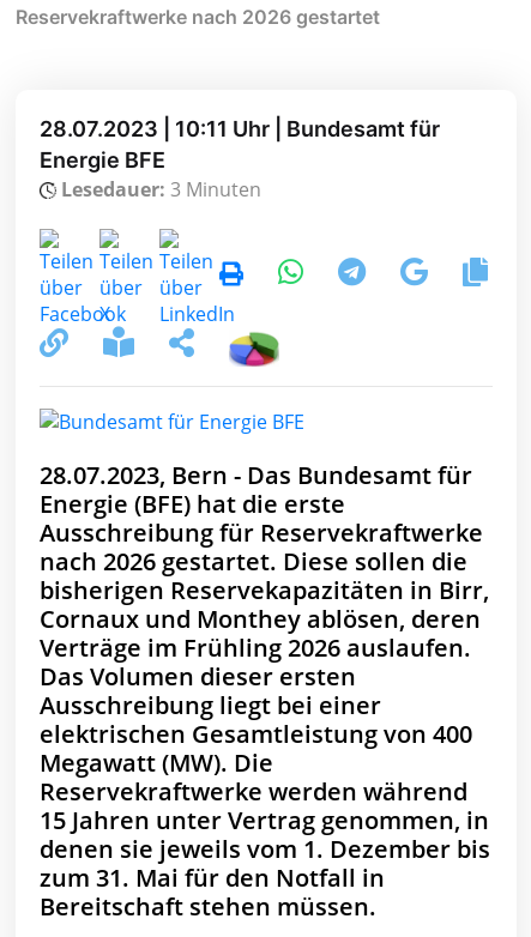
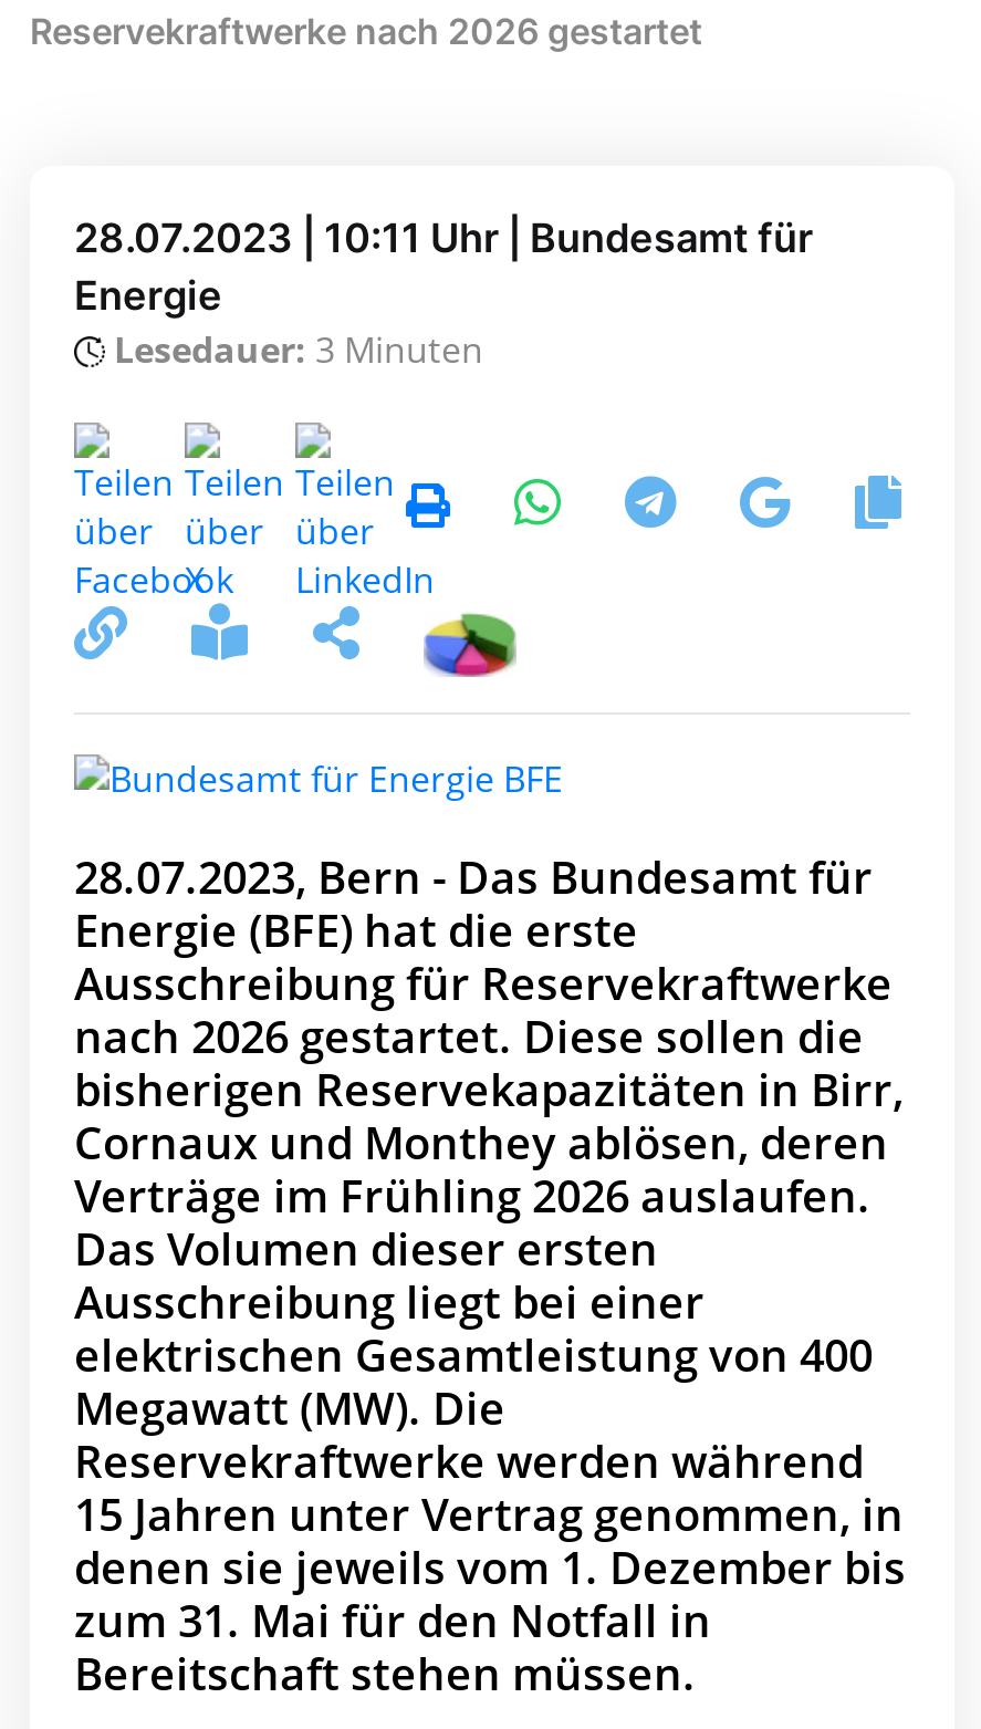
[40,147,165,172] Energie BFE -> [74,272,222,318] Energie

